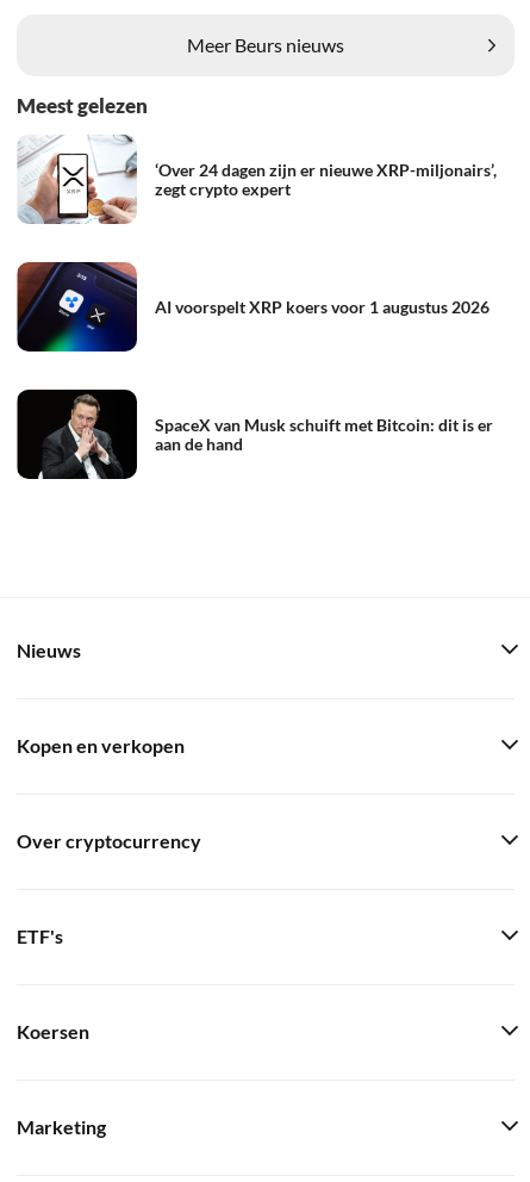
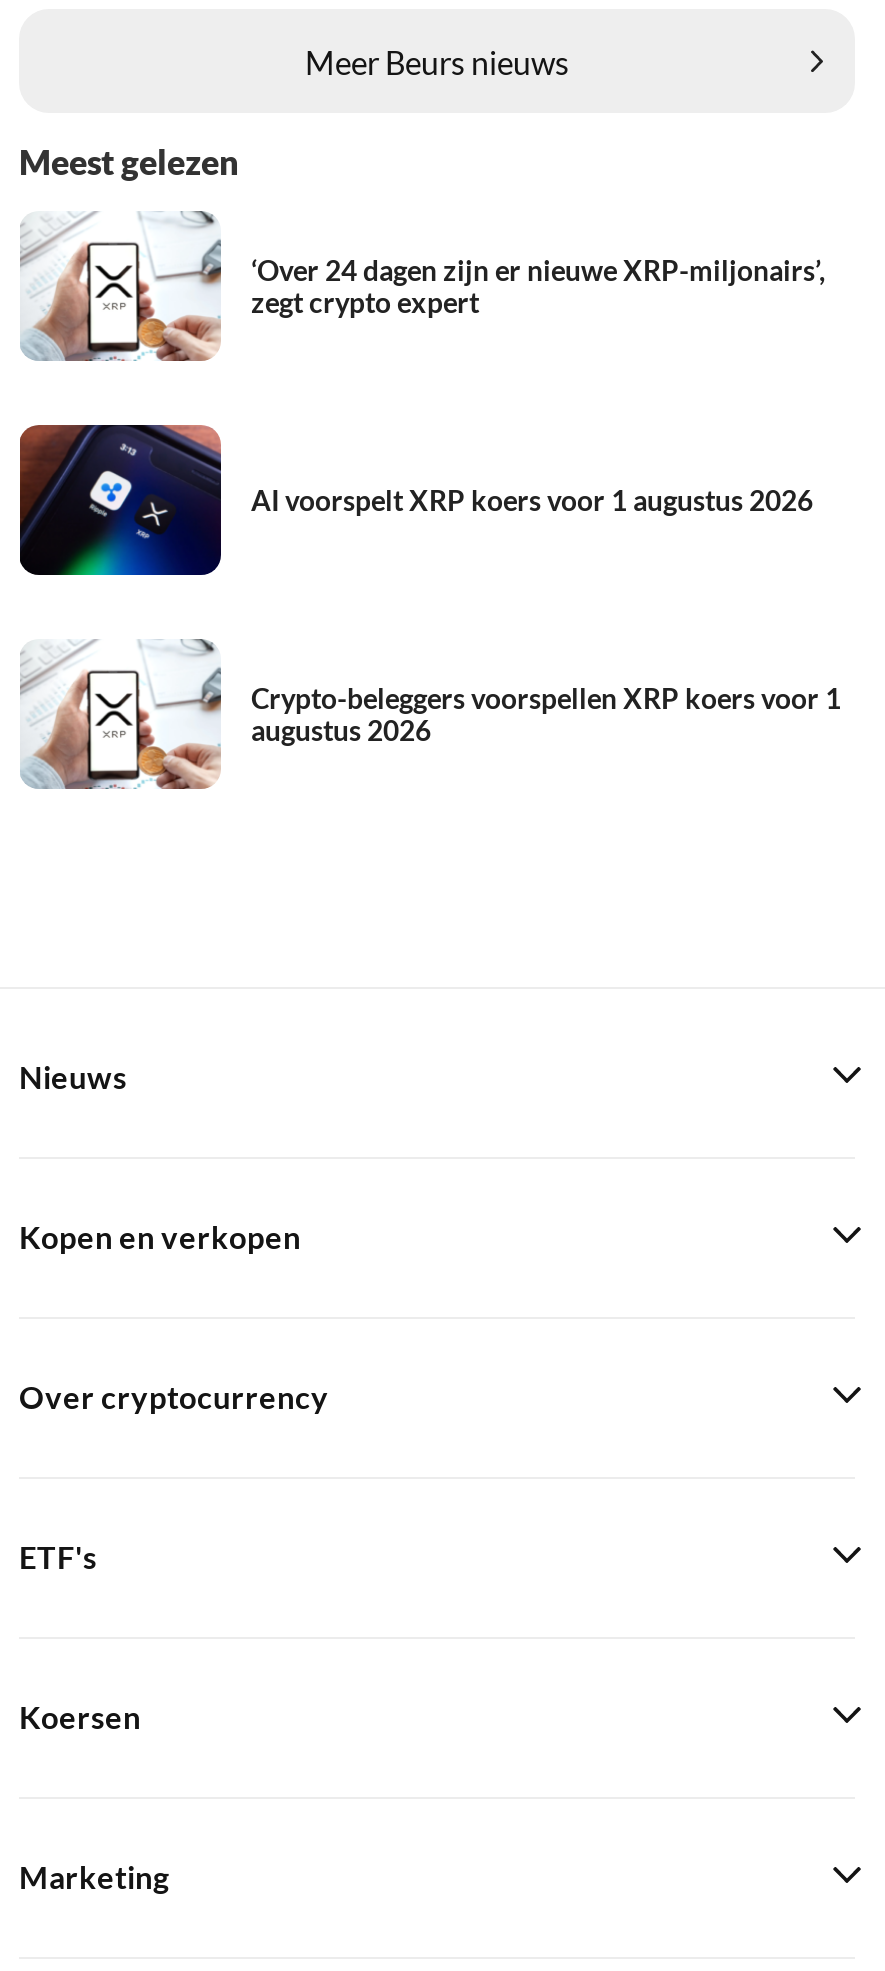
[15,388,493,480] [image] | SpaceX van Musk schuift met Bitcoin: dit is er | aan de hand -> [19,638,841,792] [image] | Crypto-beleggers voorspellen XRP koers voor 1 | augustus 2026

